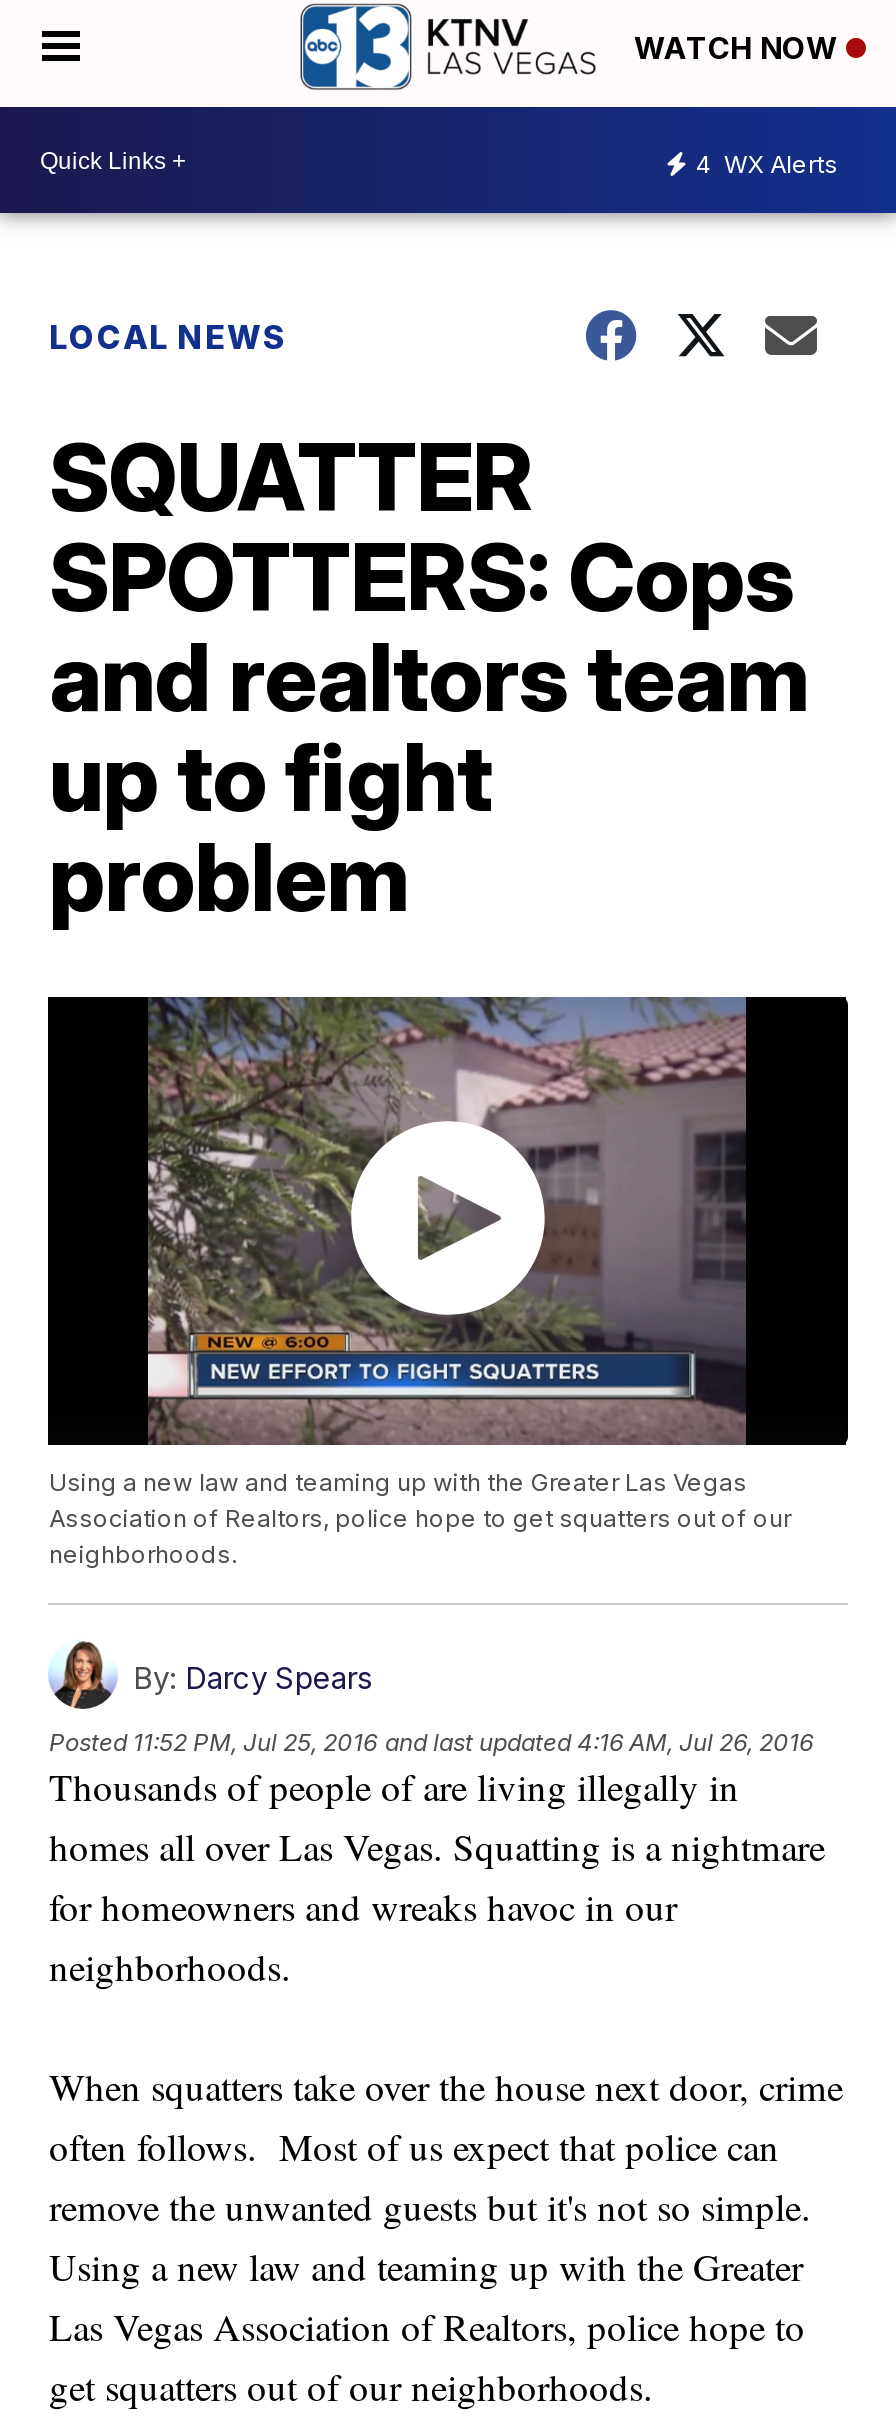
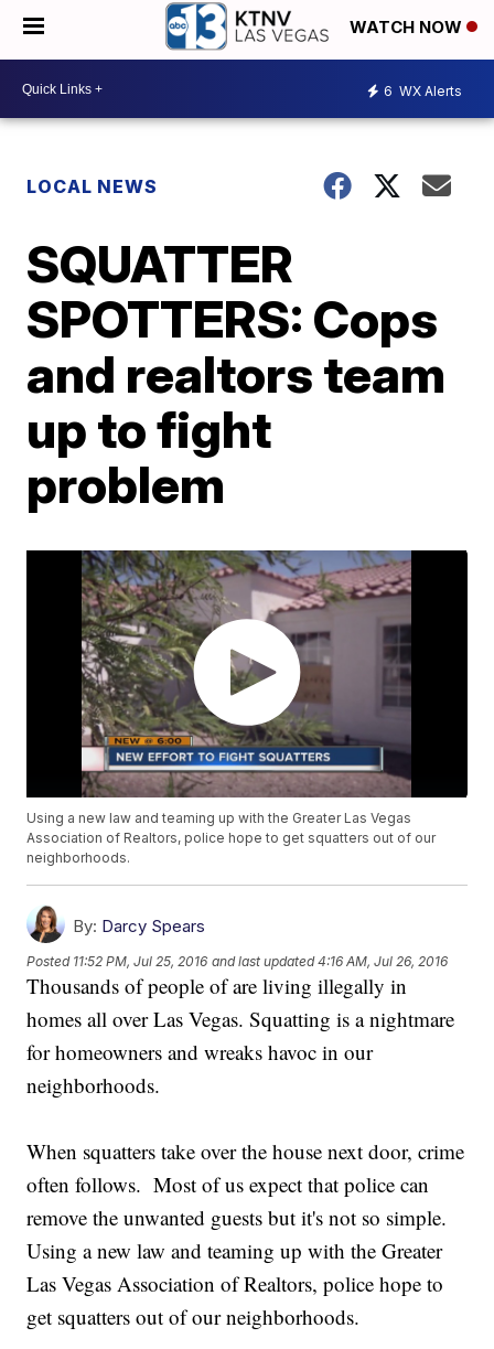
[696,148,838,178] 4 WX Alerts -> [384,82,462,99] 6 WX Alerts

